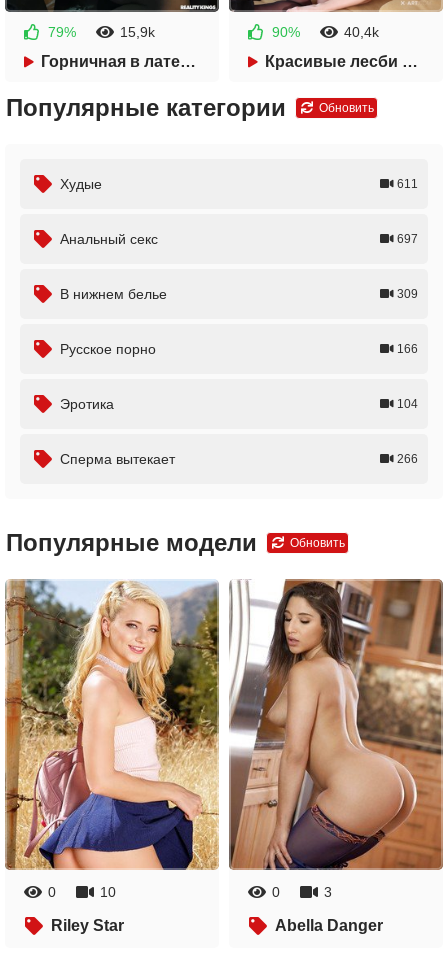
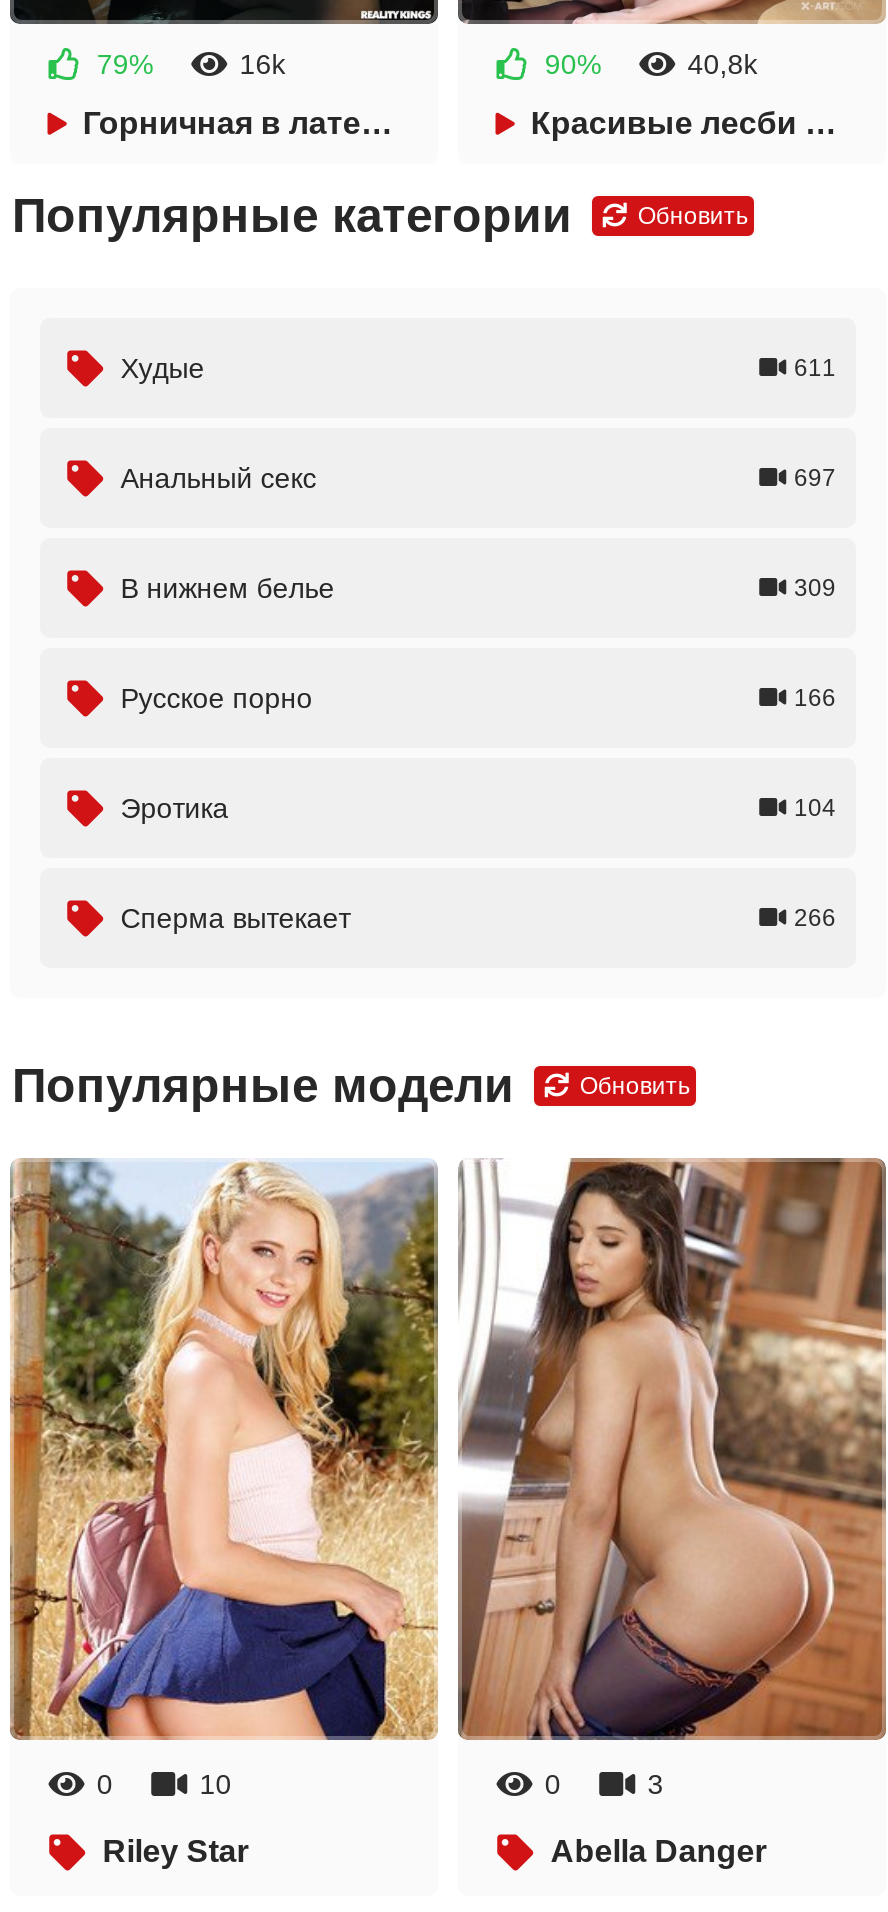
[120,24,155,40] 15,9k -> [240,48,286,80] 16k
[344,24,379,40] 40,4k -> [688,48,758,80] 40,8k

